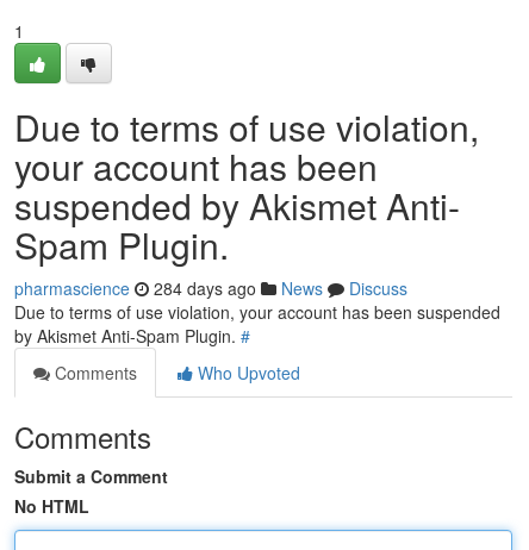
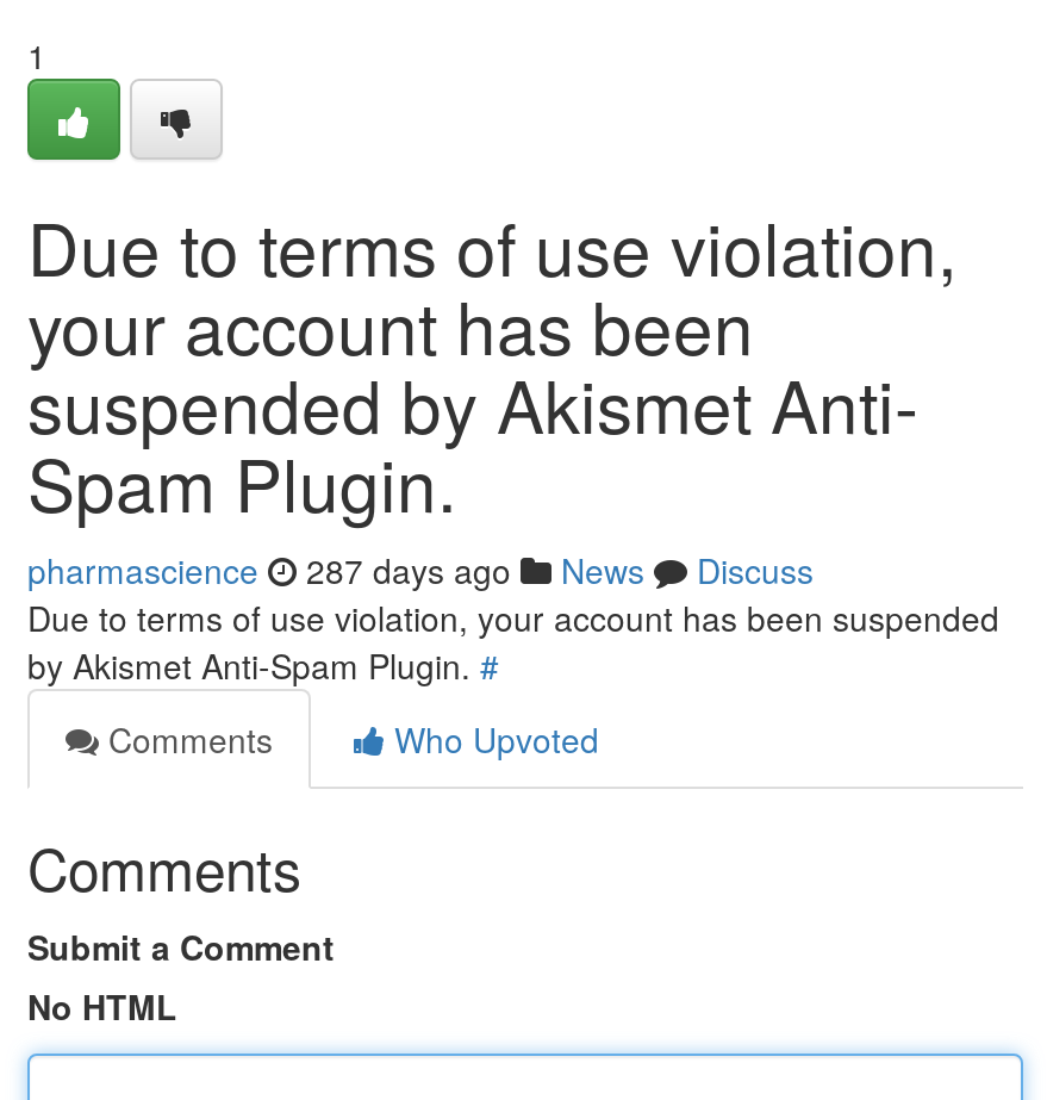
[14,276,407,300] pharmascience 284 days ago News Discuss -> [27,546,814,593] pharmascience 287 days ago News Discuss

